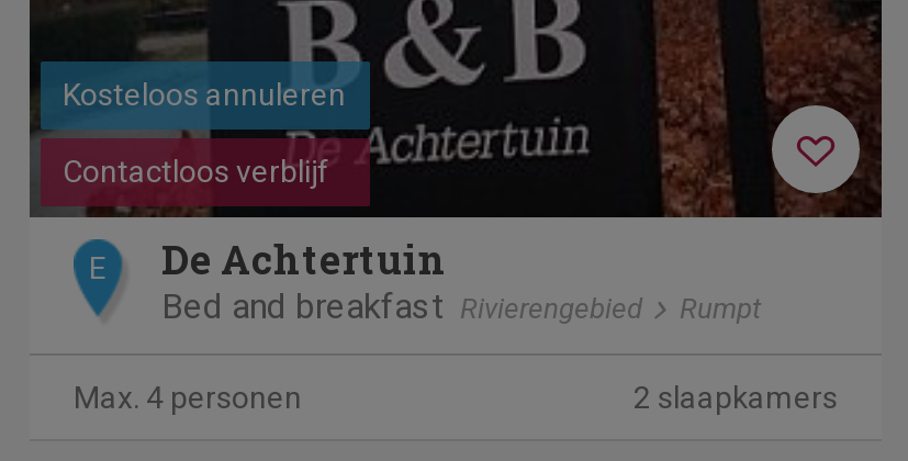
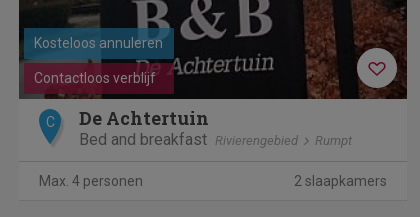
[89,250,107,286] E -> [45,114,54,130] C

